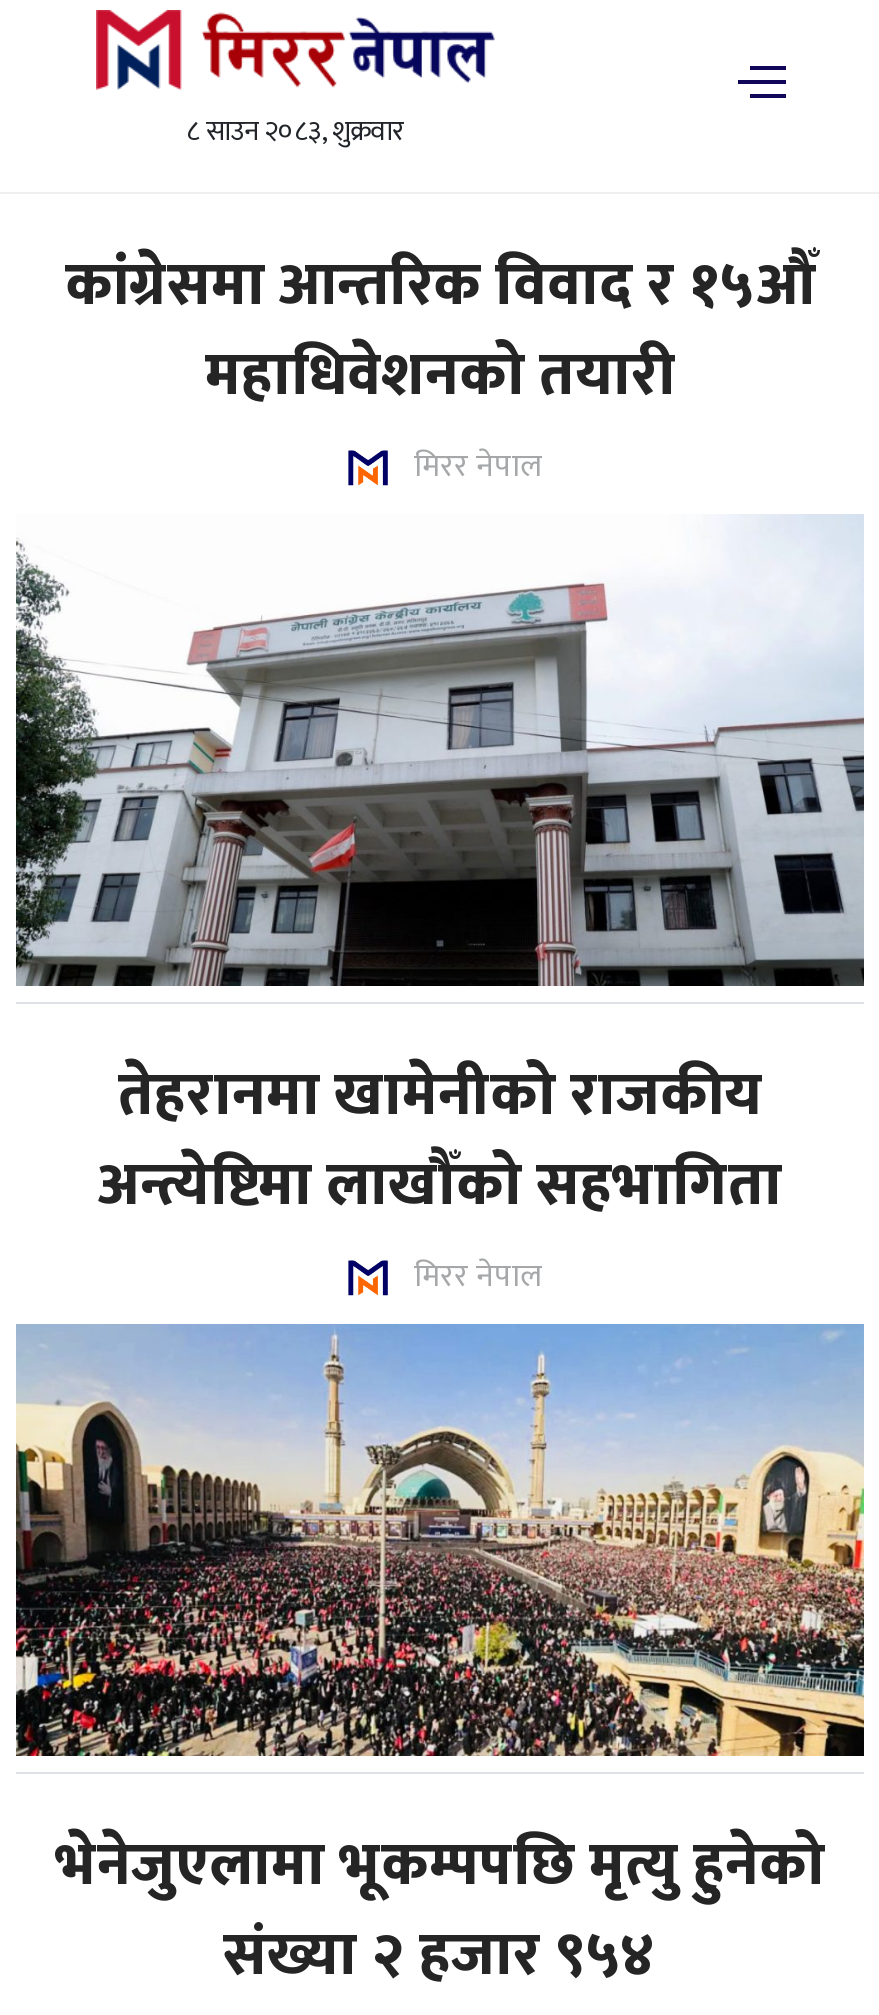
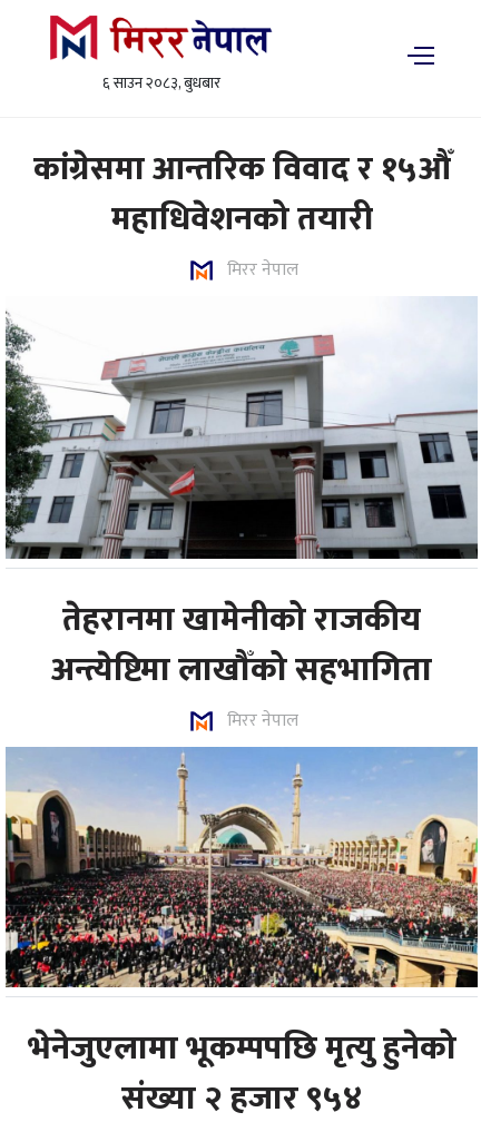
[186,108,404,154] ८ साउन २०८३, शुक्रवार -> [102,70,220,96] ६ साउन २०८३, बुधबार

